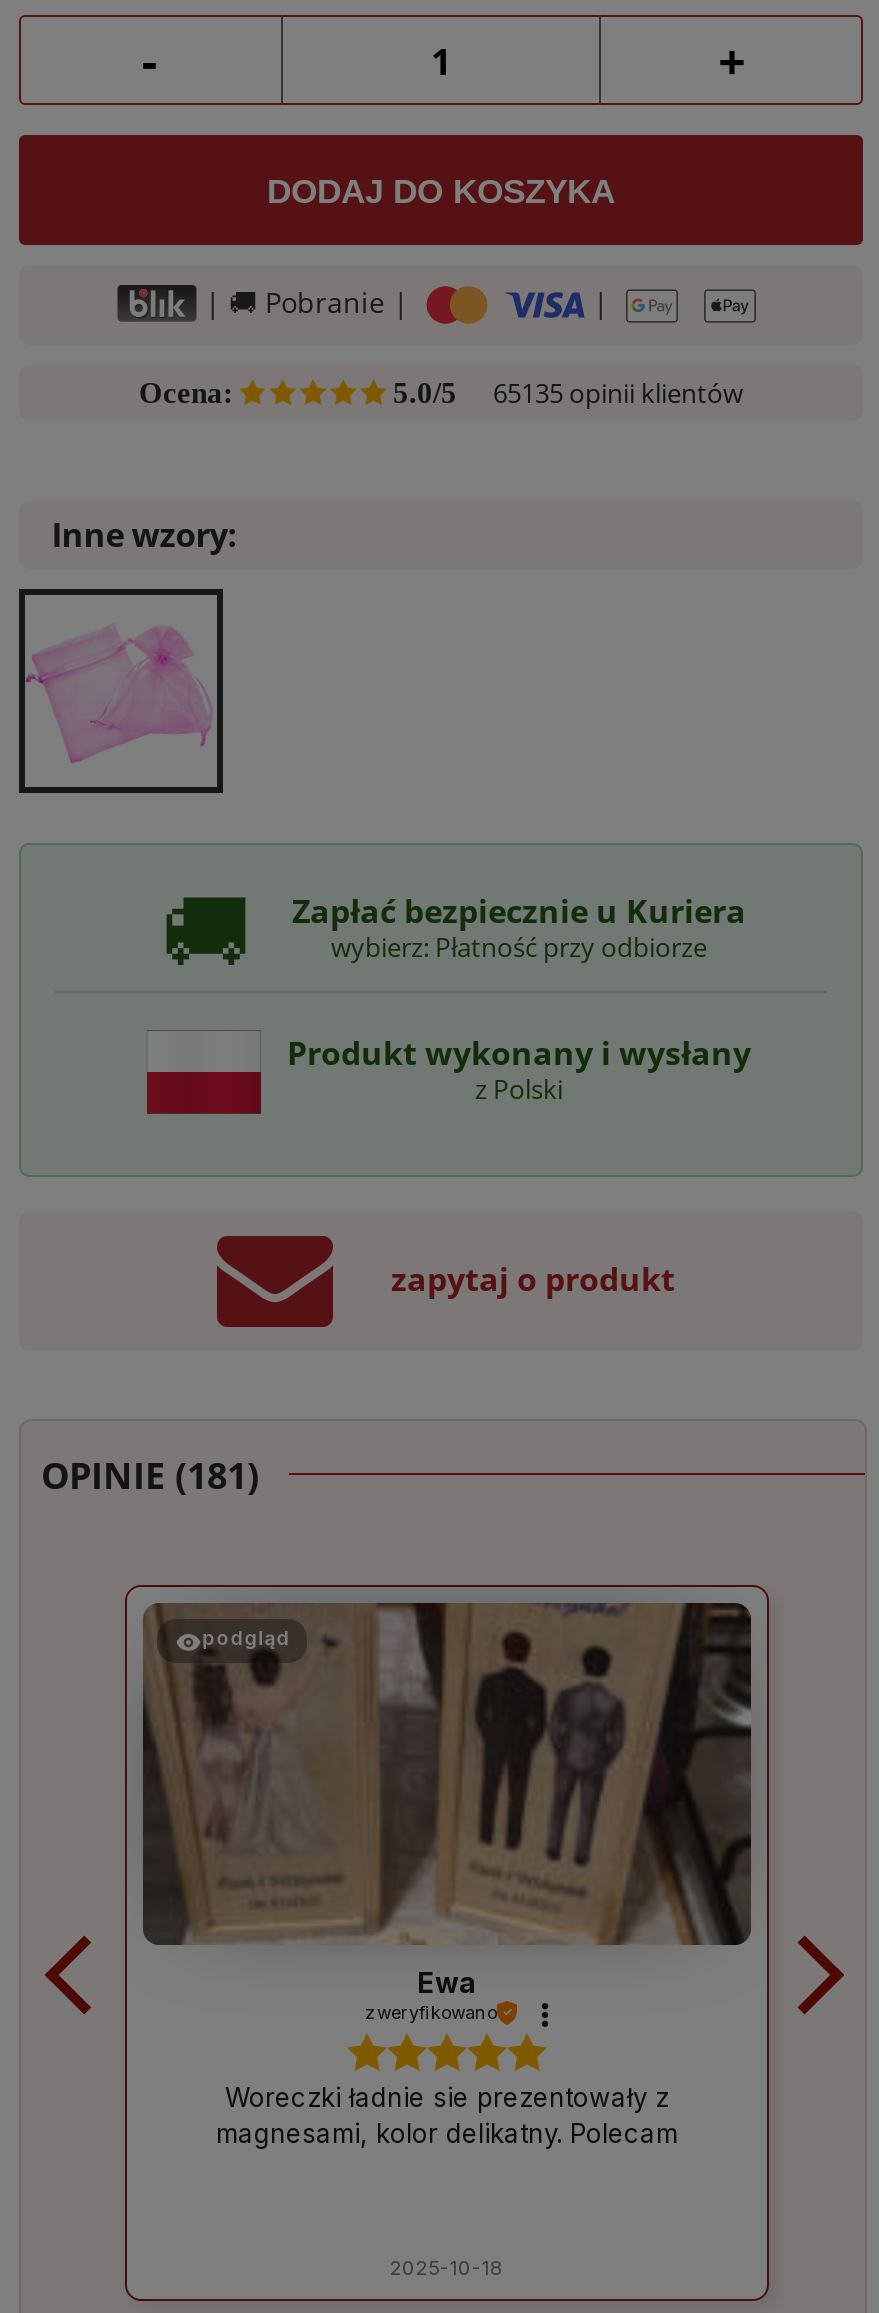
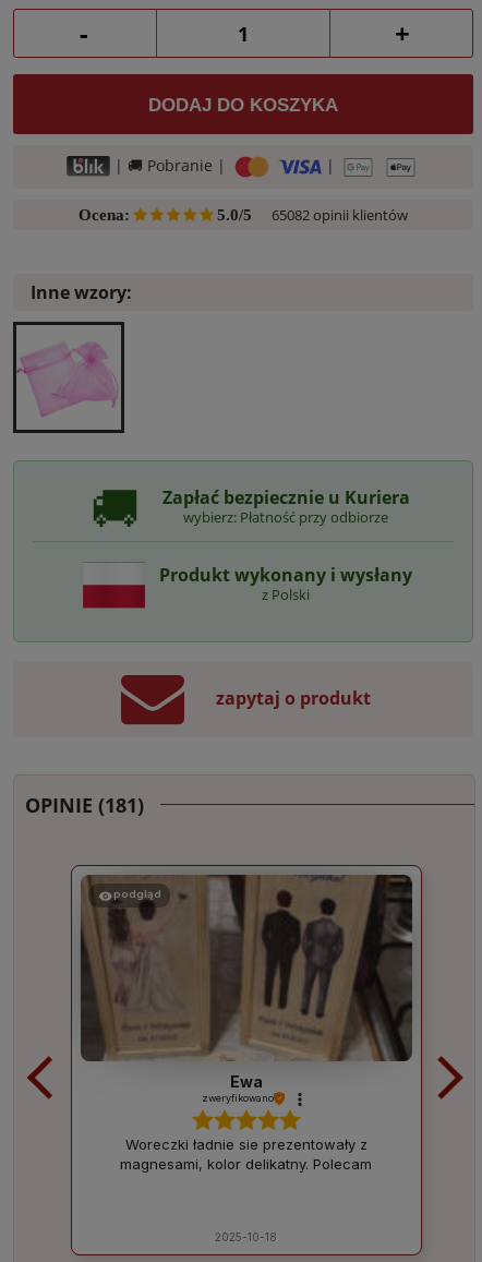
[493,375,743,411] 65135 opinii klientów -> [272,205,408,225] 65082 opinii klientów

